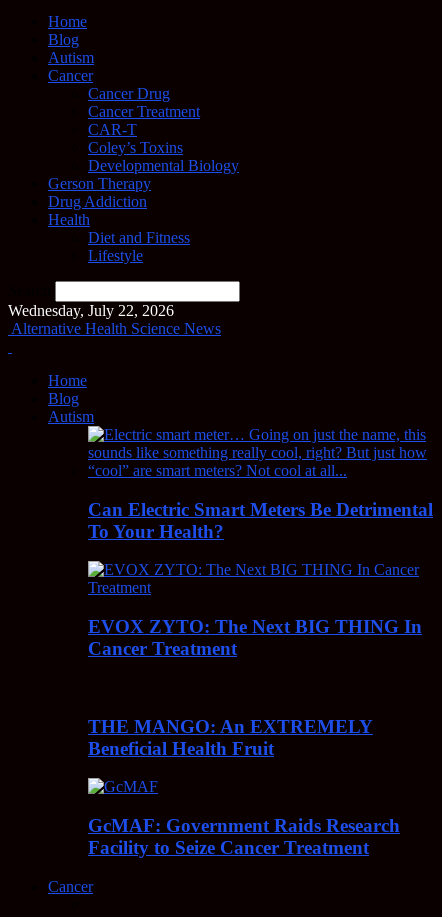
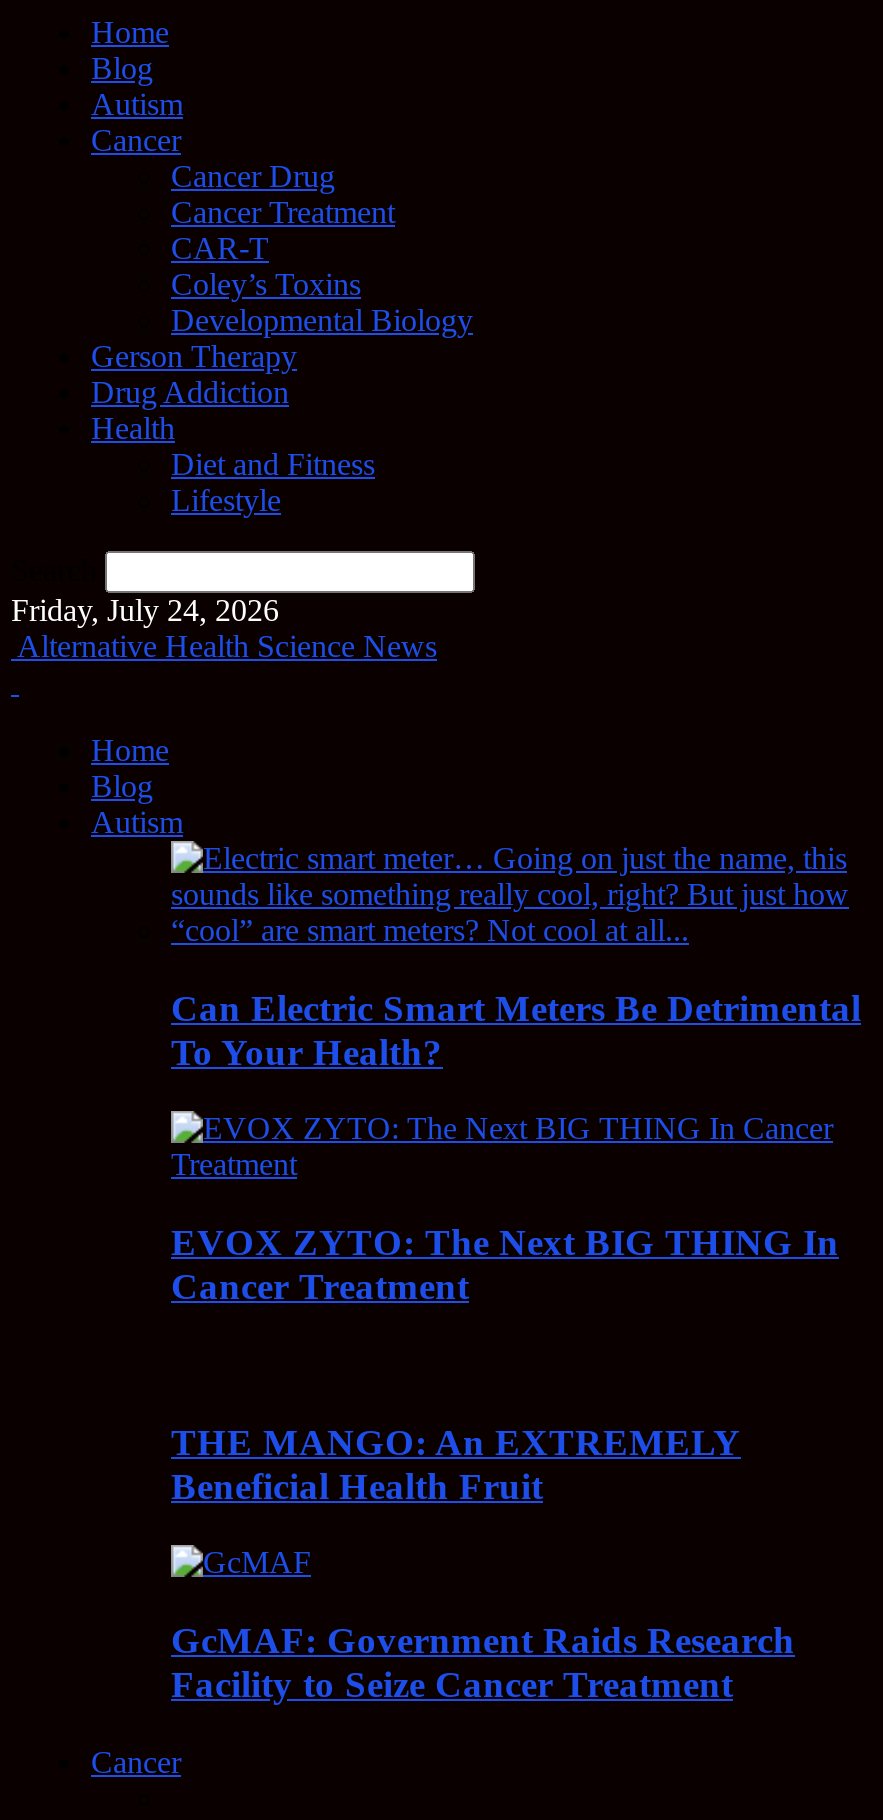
[8,302,174,319] Wednesday, July 22, 2026 -> [11,593,279,627] Friday, July 24, 2026

